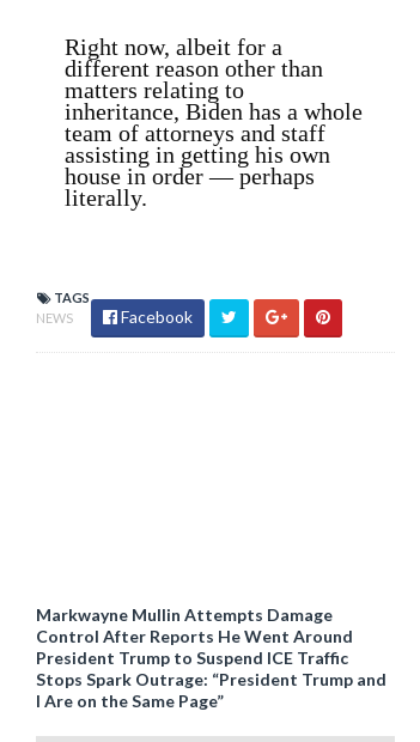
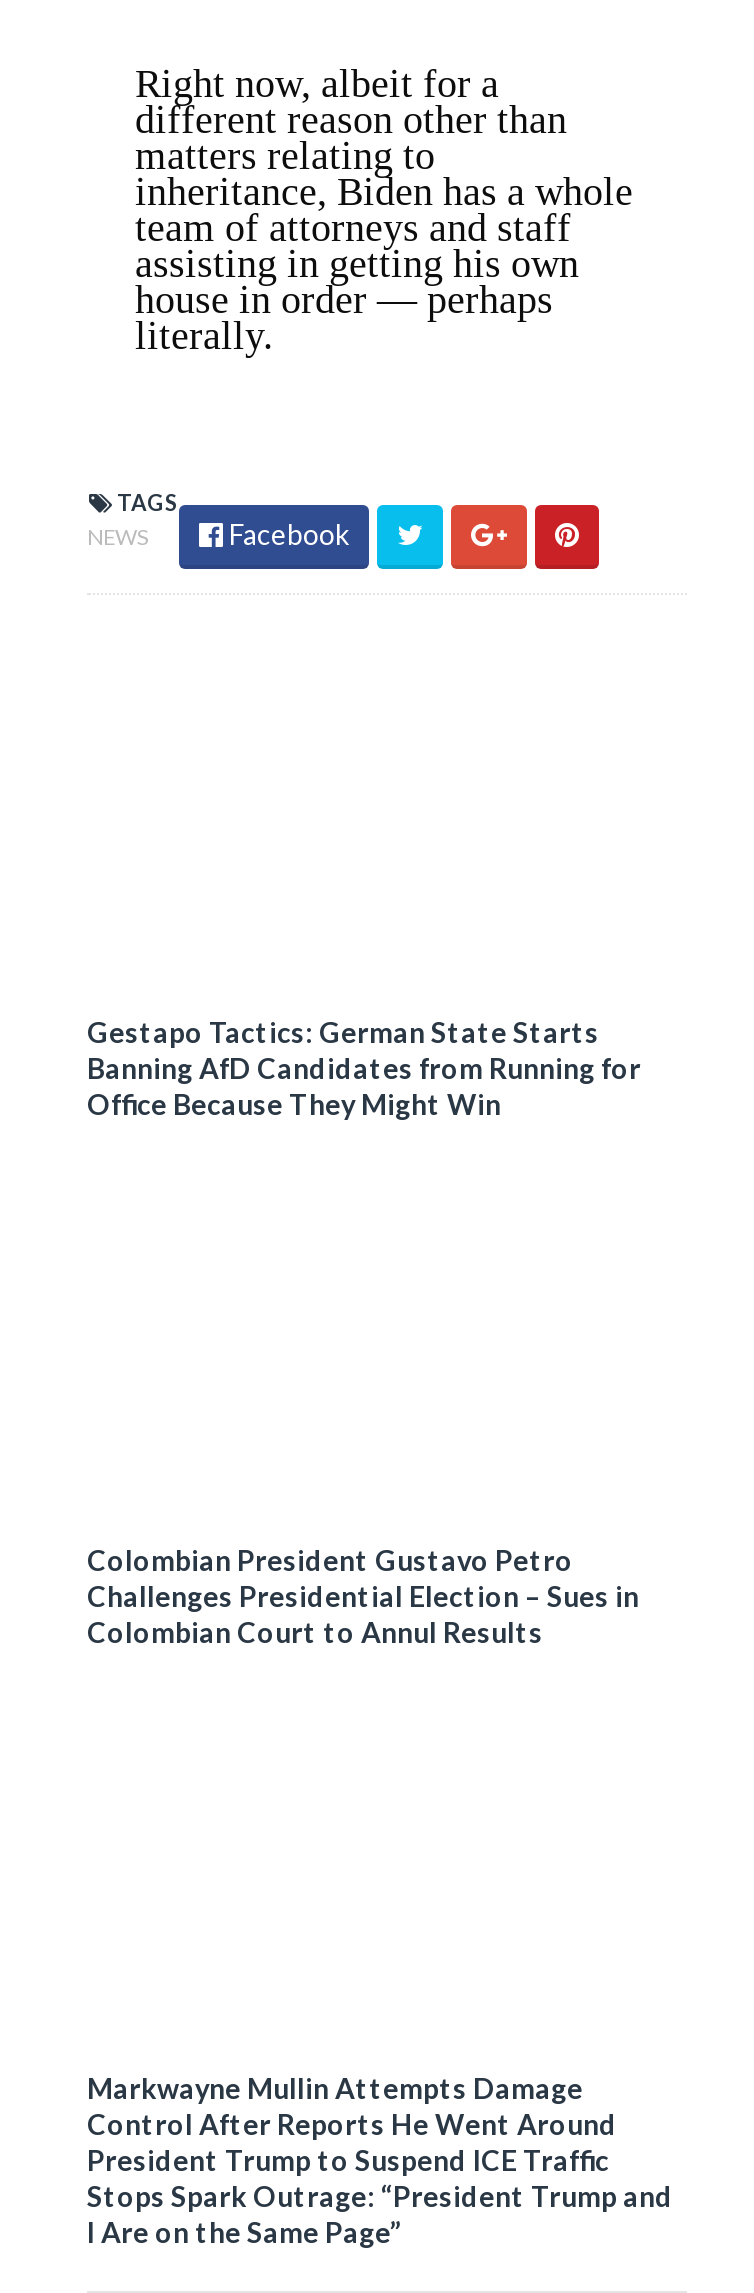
none -> [87,1015,641,1121] Gestapo Tactics: German State Starts | Banning AfD Candidates from Running for | Office Because They Might Win
none -> [87,1543,639,1649] Colombian President Gustavo Petro | Challenges Presidential Election – Sues in | Colombian Court to Annul Results

